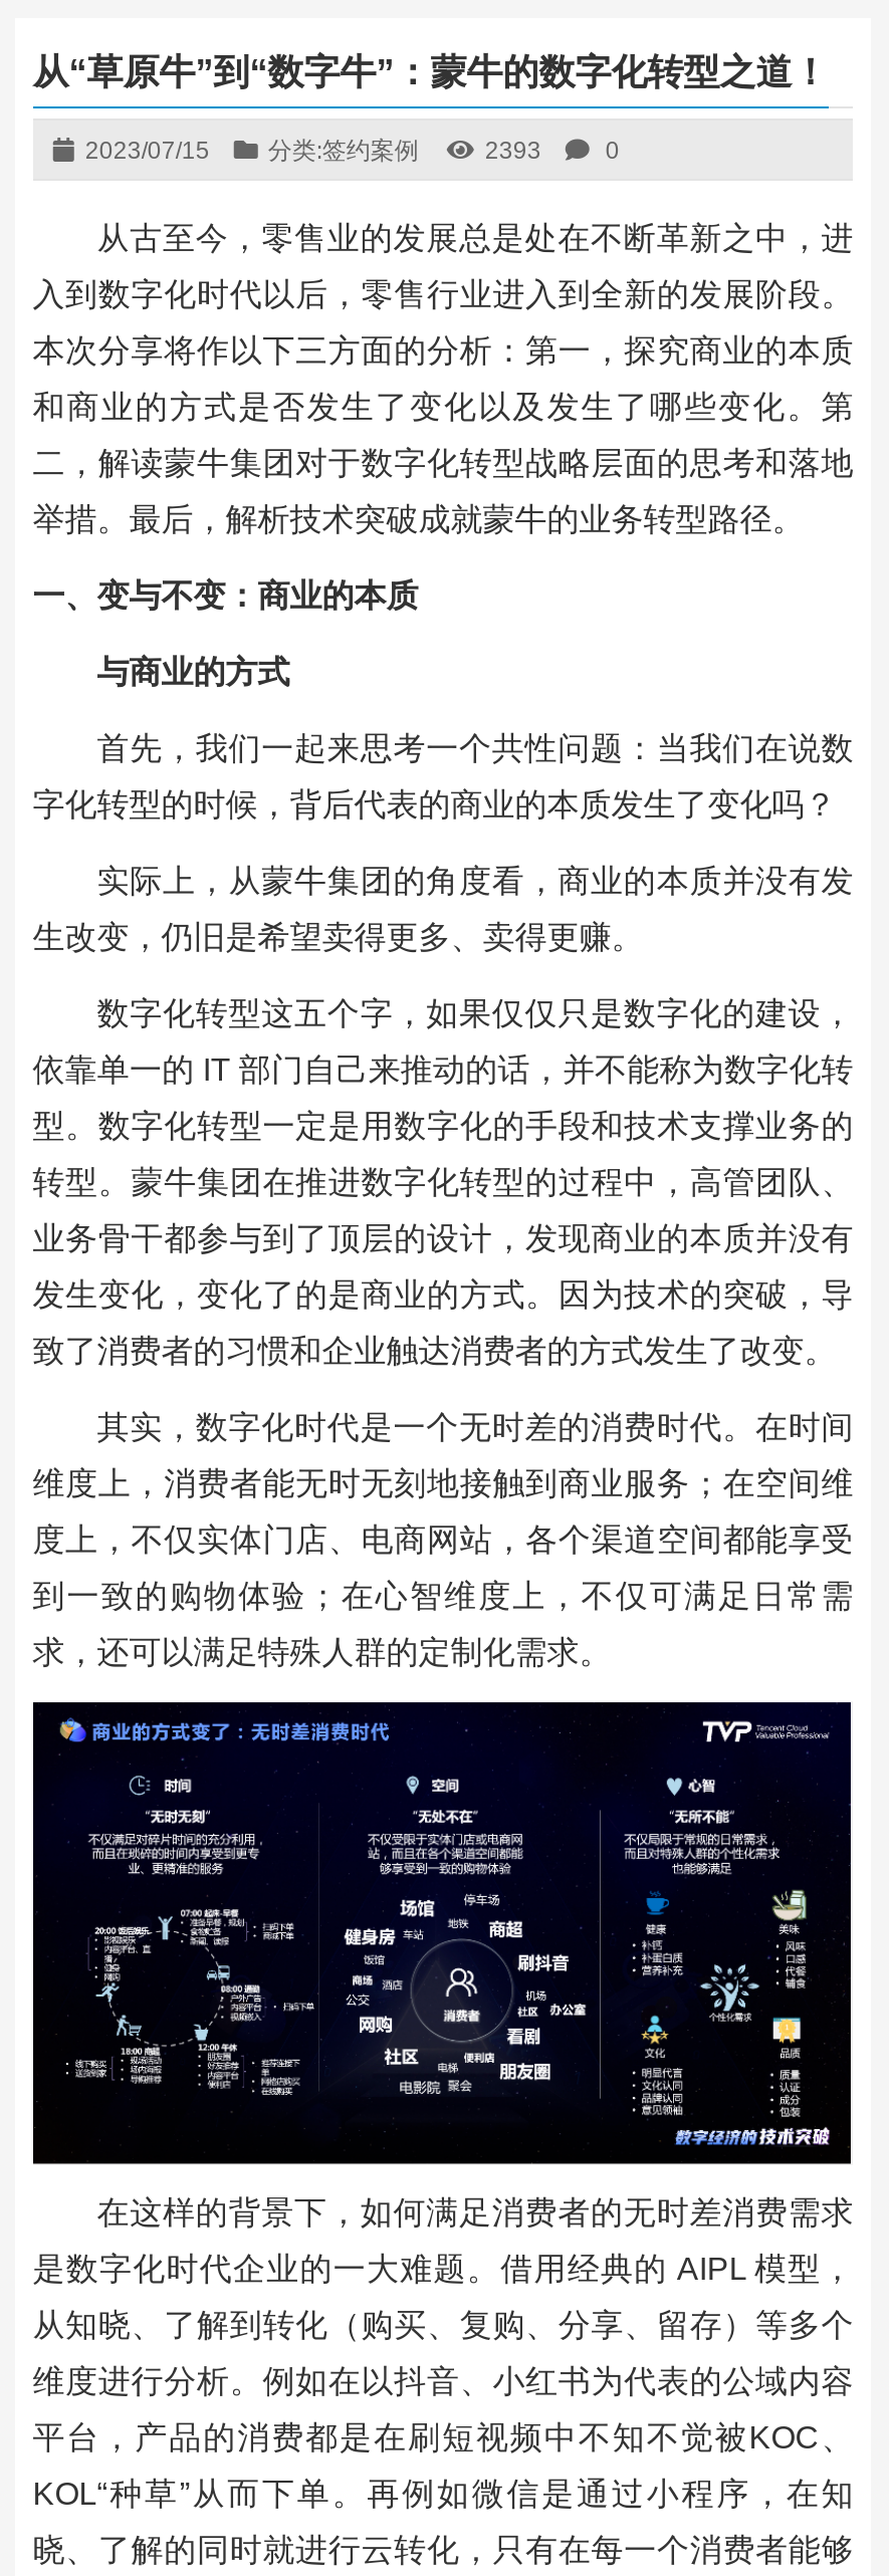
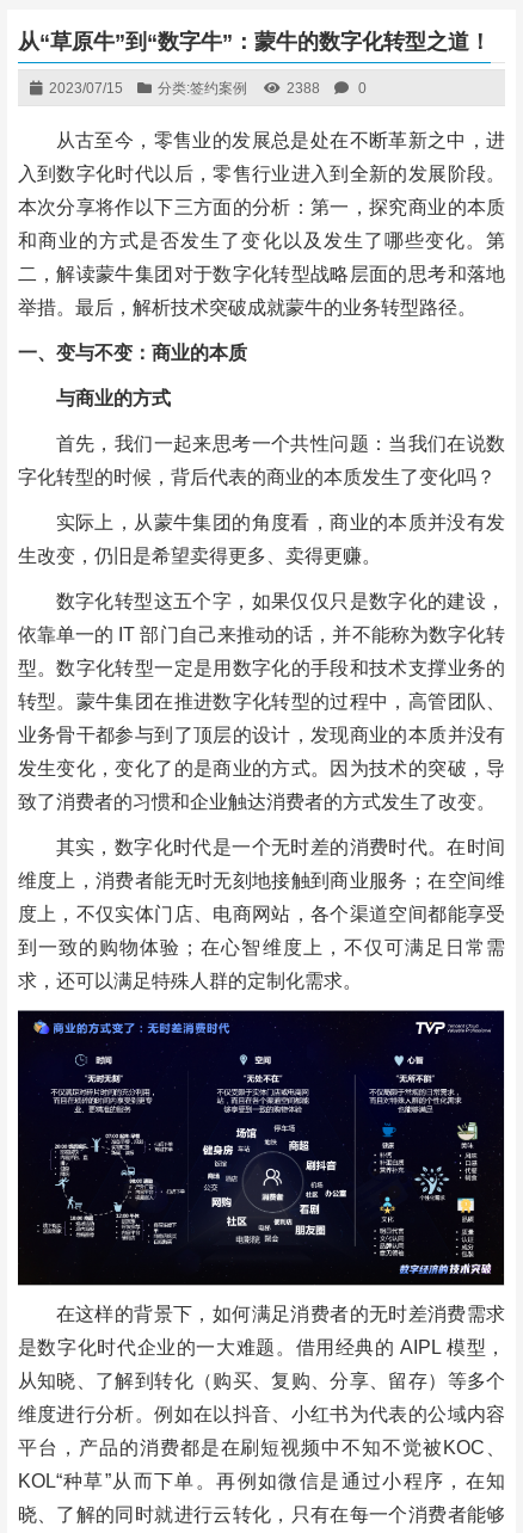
[485,137,541,165] 2393 -> [286,80,320,97] 2388

